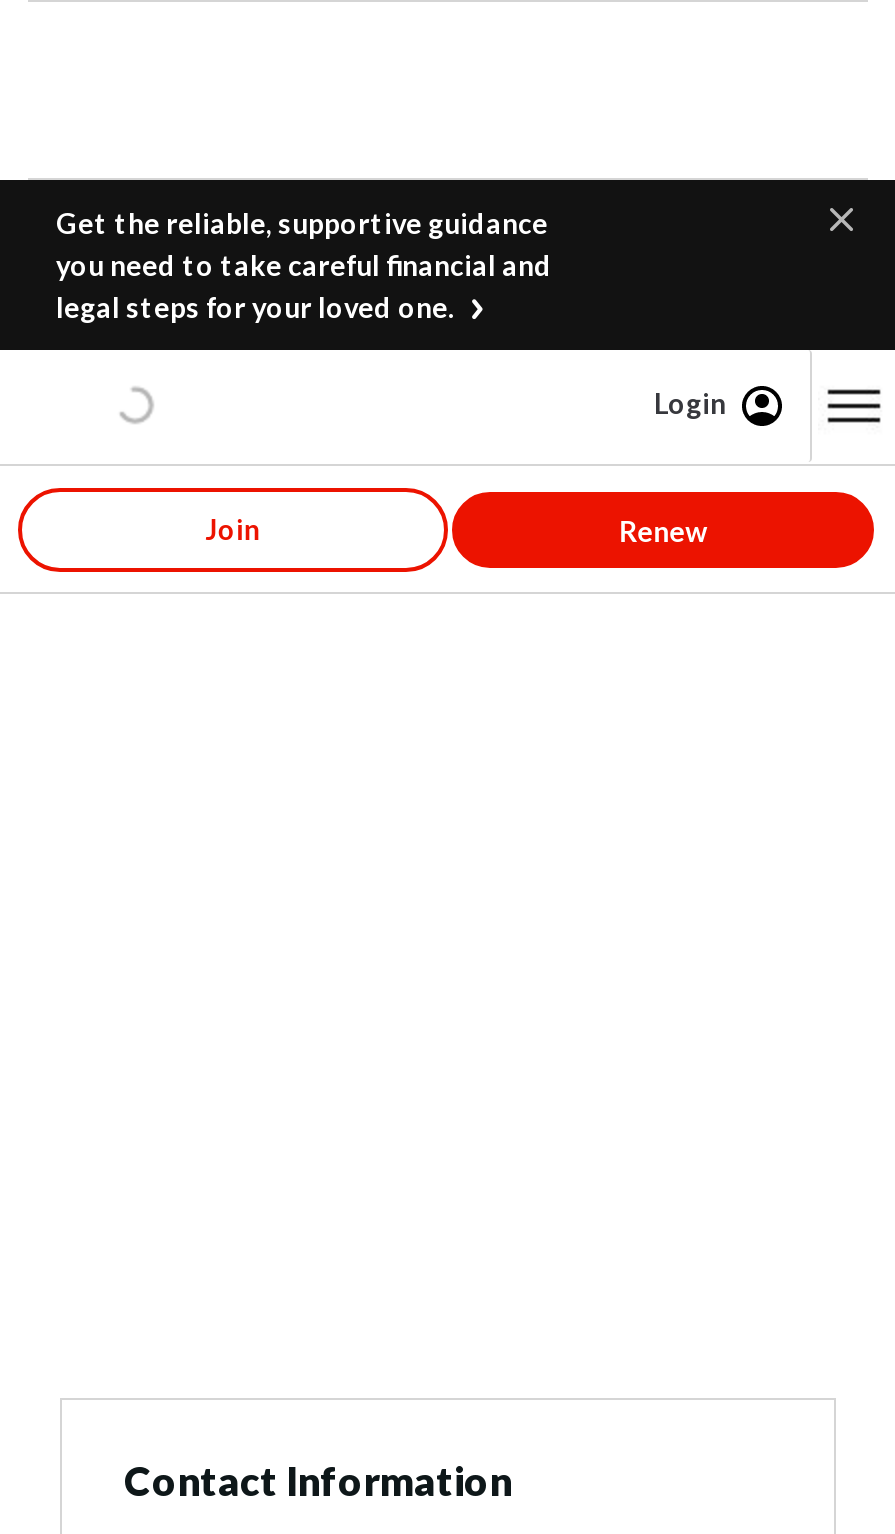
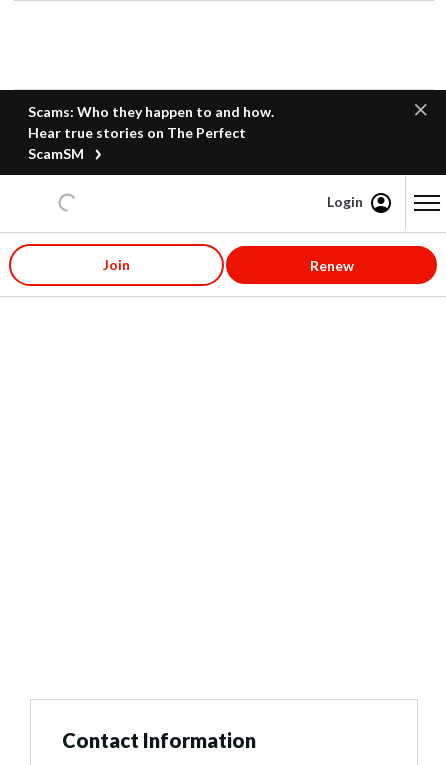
[56,206,552,324] Get the reliable, supportive guidance | you need to take careful financial and | legal steps for your loved one. -> [28,103,274,162] Scams: Who they happen to and how. | Hear true stories on The Perfect | ScamSM

